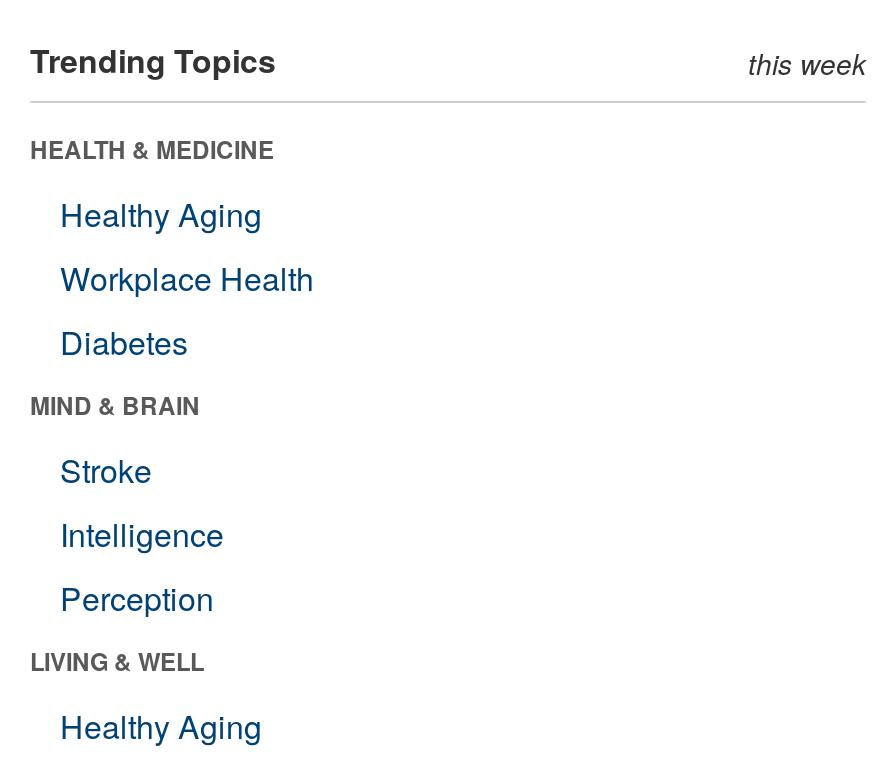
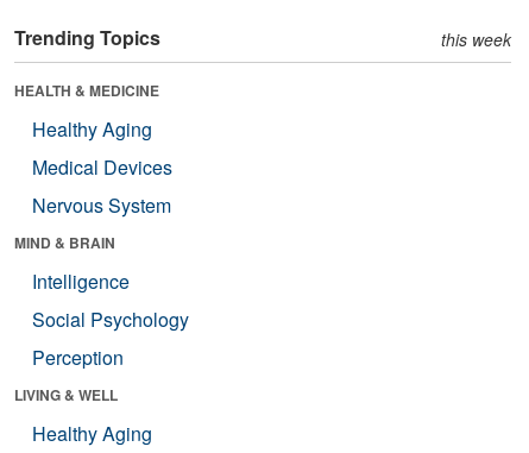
[60,255,314,365] Workplace Health | Diabetes -> [32,153,172,219] Medical Devices | Nervous System
[60,447,152,493] Stroke -> none
moved [60,511,224,557] -> [32,267,130,295]: Intelligence
none -> [32,305,189,333] Social Psychology

